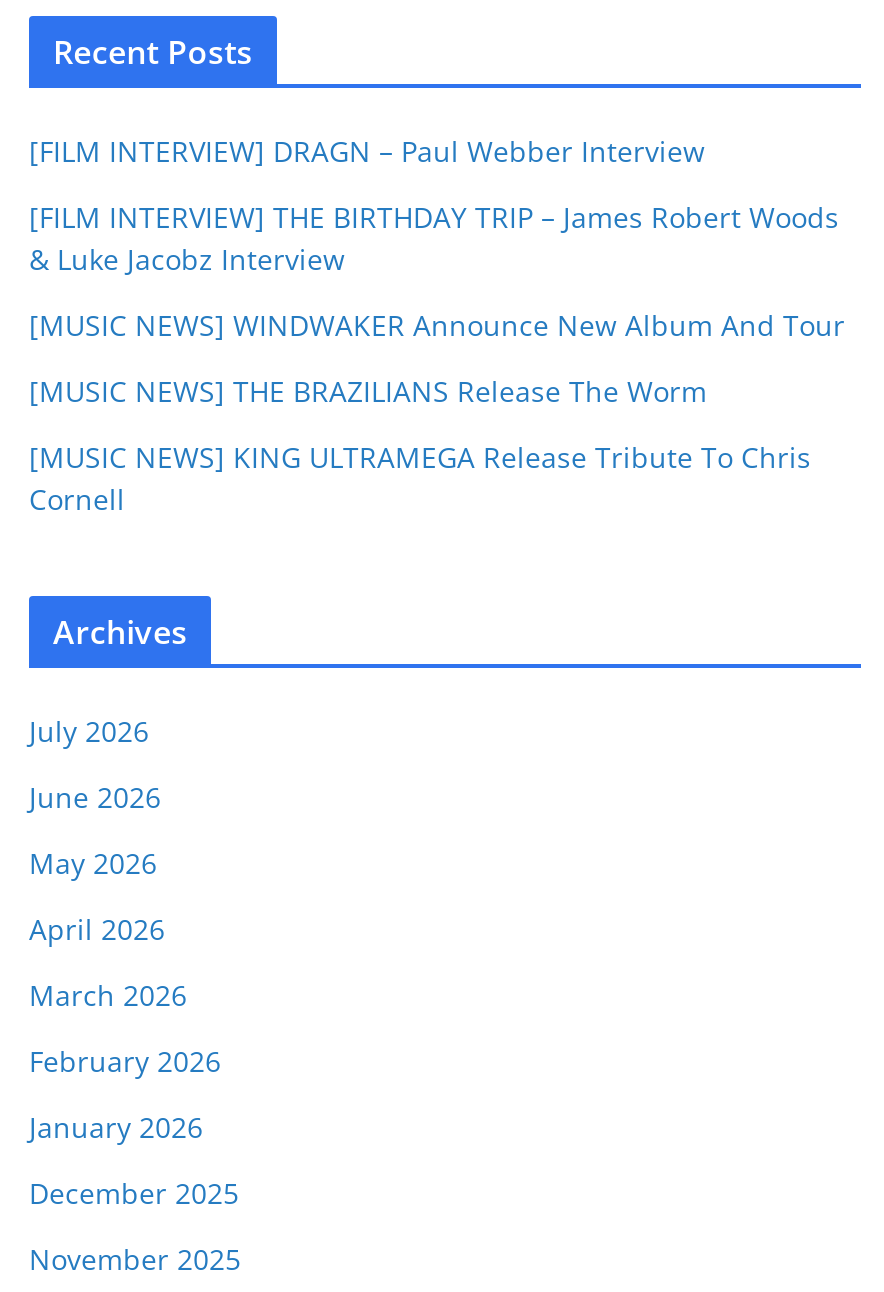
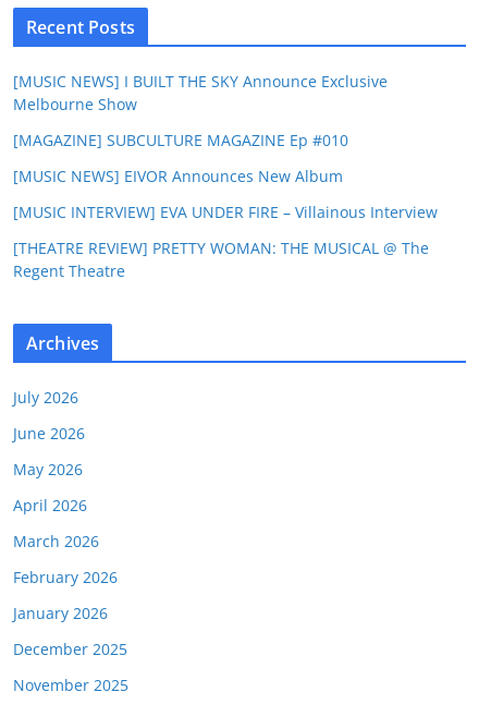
[29,132,705,170] [FILM INTERVIEW] DRAGN – Paul Webber Interview -> [13,71,388,114] [MUSIC NEWS] I BUILT THE SKY Announce Exclusive | Melbourne Show
[29,198,839,278] [FILM INTERVIEW] THE BIRTHDAY TRIP – James Robert Woods | & Luke Jacobz Interview -> [13,130,348,150] [MAGAZINE] SUBCULTURE MAGAZINE Ep #010
[29,306,845,344] [MUSIC NEWS] WINDWAKER Announce New Album And Tour -> [13,166,343,186] [MUSIC NEWS] EIVOR Announces New Album
[29,372,707,410] [MUSIC NEWS] THE BRAZILIANS Release The Worm -> [13,202,438,222] [MUSIC INTERVIEW] EVA UNDER FIRE – Villainous Interview
[29,438,811,518] [MUSIC NEWS] KING ULTRAMEGA Release Tribute To Chris | Cornell -> [13,238,429,281] [THEATRE REVIEW] PRETTY WOMAN: THE MUSICAL @ The | Regent Theatre

